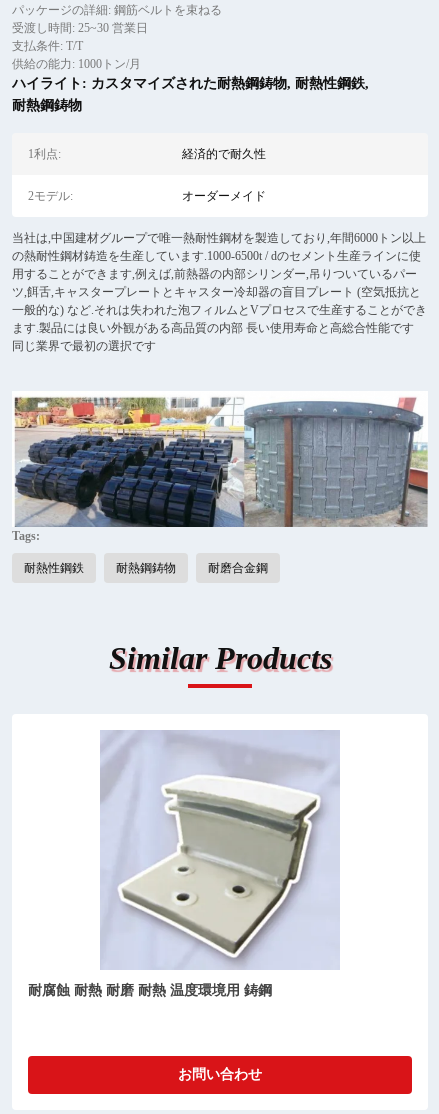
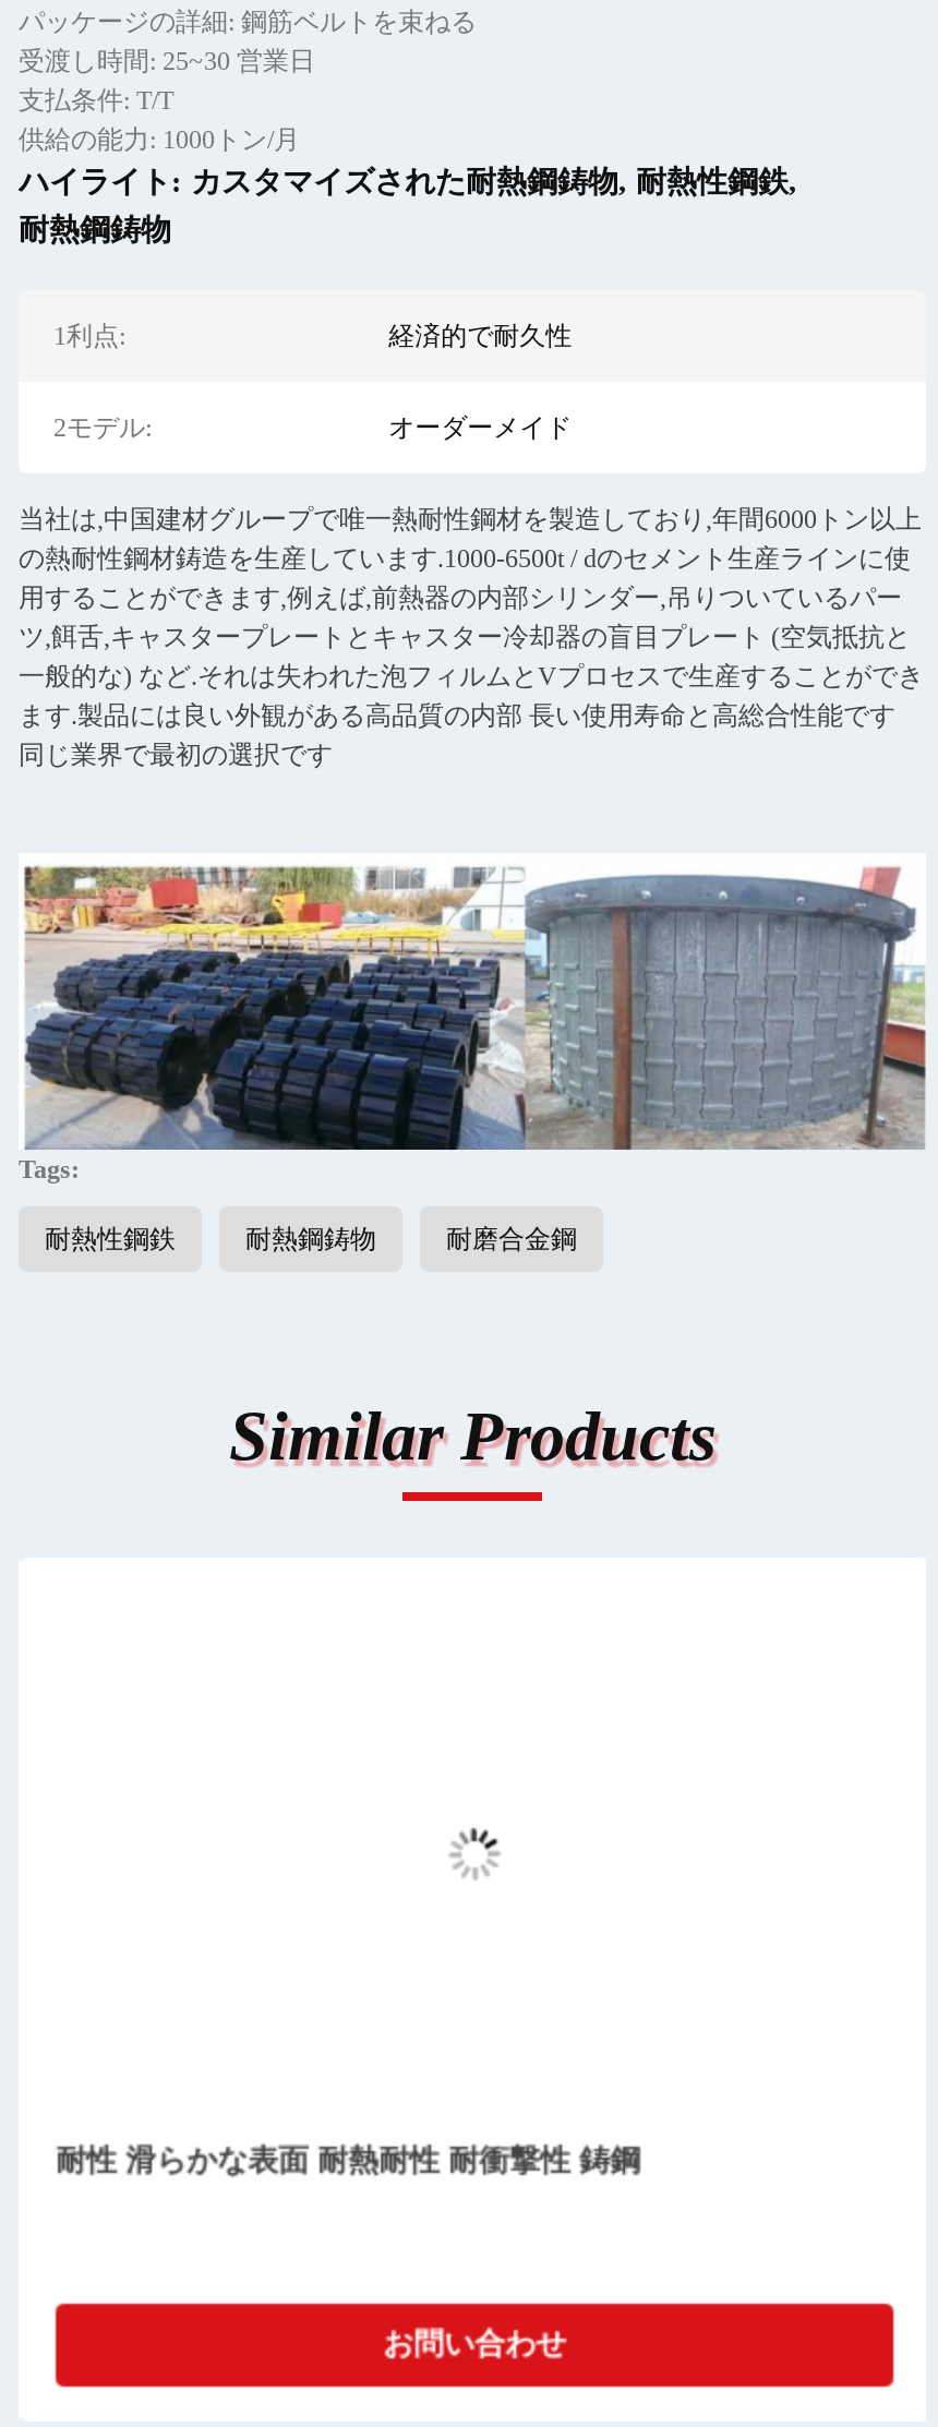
[100,730,340,970] [image] -> none
[28,983,272,998] 耐腐蝕 耐熱 耐磨 耐熱 温度環境用 鋳鋼 -> [53,2144,638,2177] 耐性 滑らかな表面 耐熱耐性 耐衝撃性 鋳鋼

